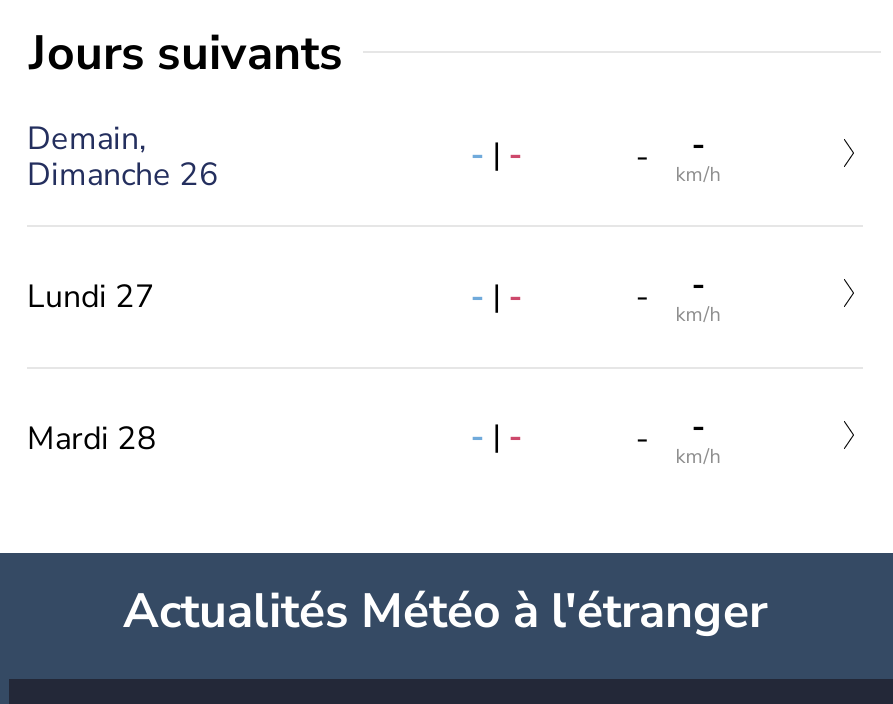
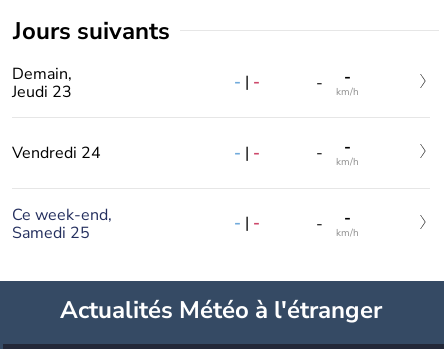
[27,152,219,196] Dimanche 26 -> [12,81,72,103] Jeudi 23
[27,275,155,319] Lundi 27 -> [12,142,101,164] Vendredi 24
[27,417,157,461] Mardi 28 -> [12,204,112,244] Ce week-end, | Samedi 25

